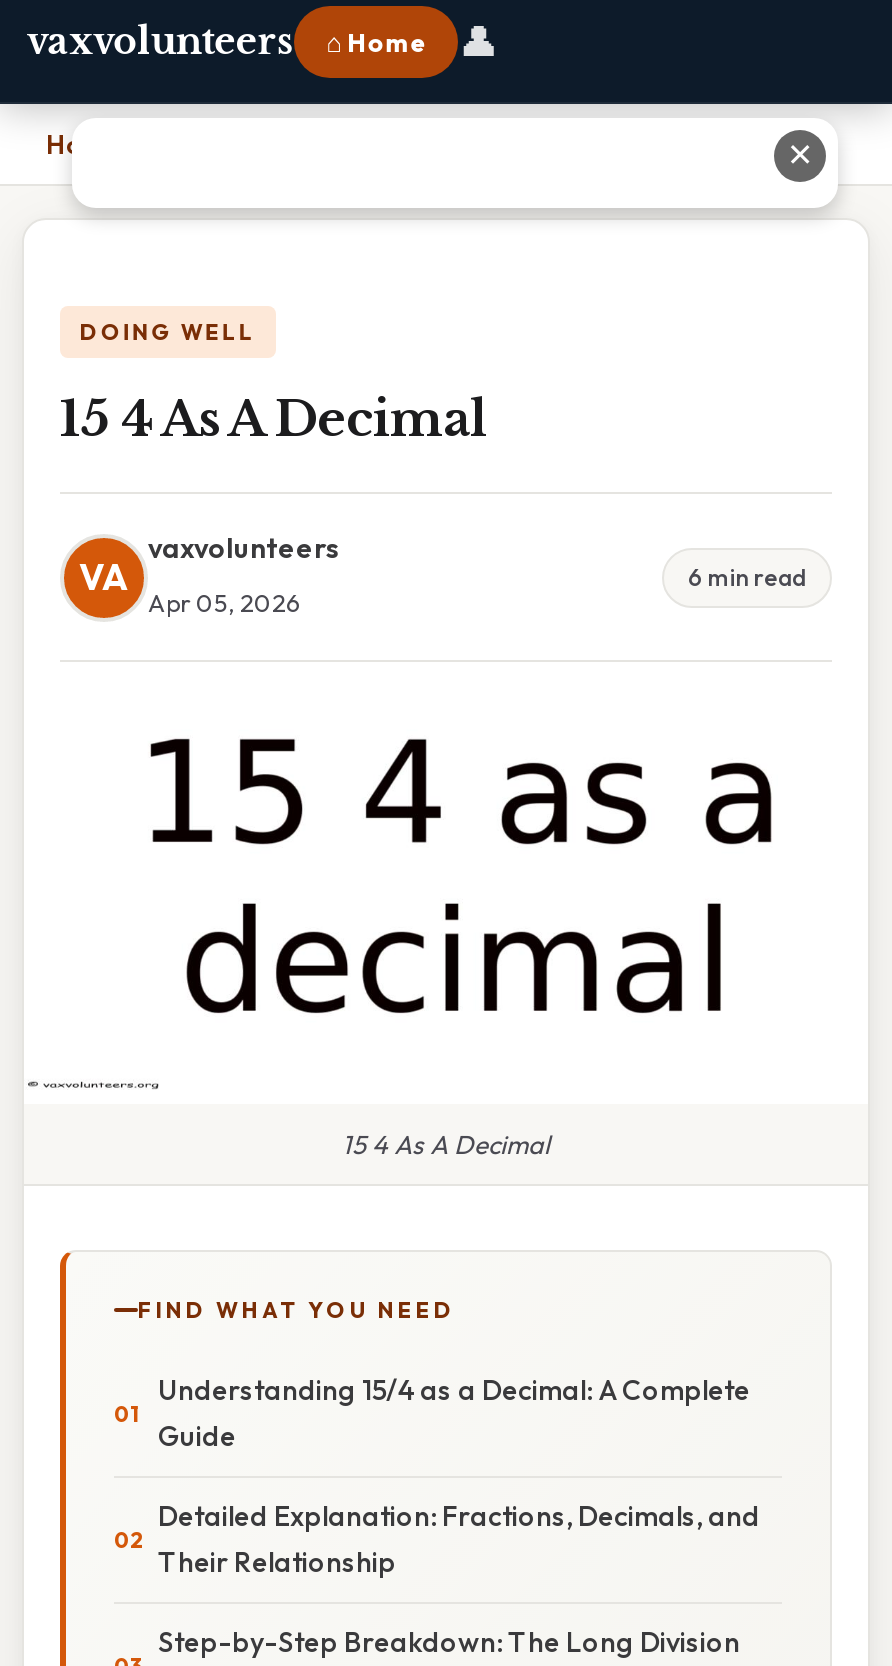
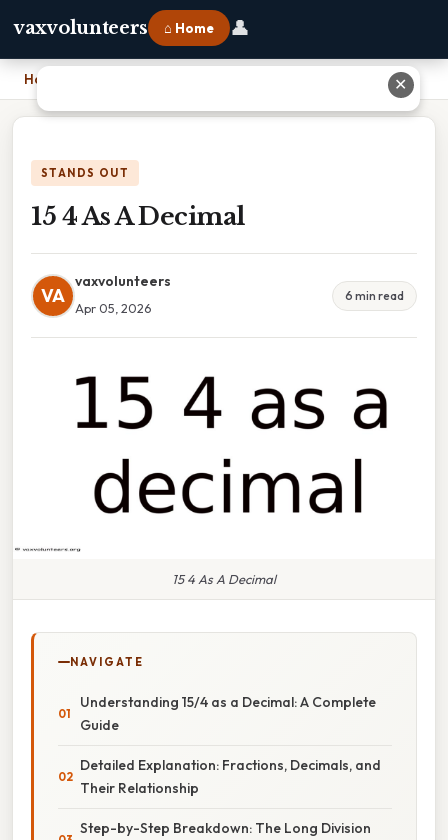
[80,318,256,346] DOING WELL -> [41,166,129,180] STANDS OUT
[138,1296,456,1324] FIND WHAT YOU NEED -> [70,655,144,669] NAVIGATE

